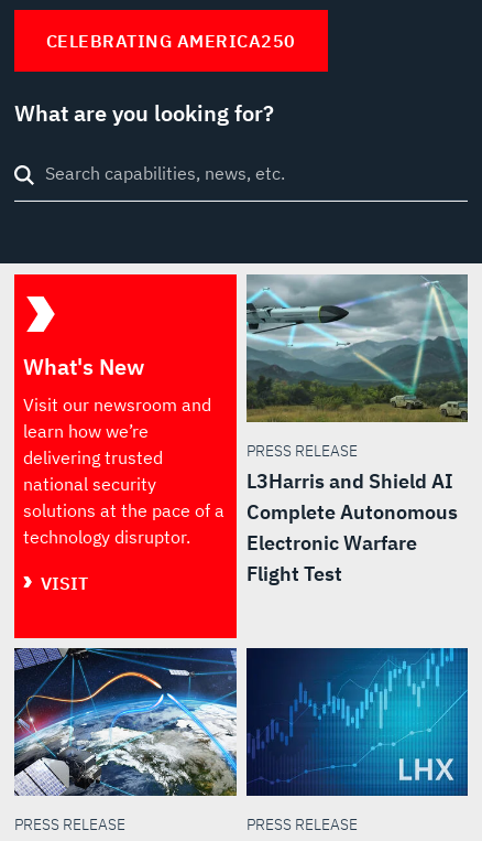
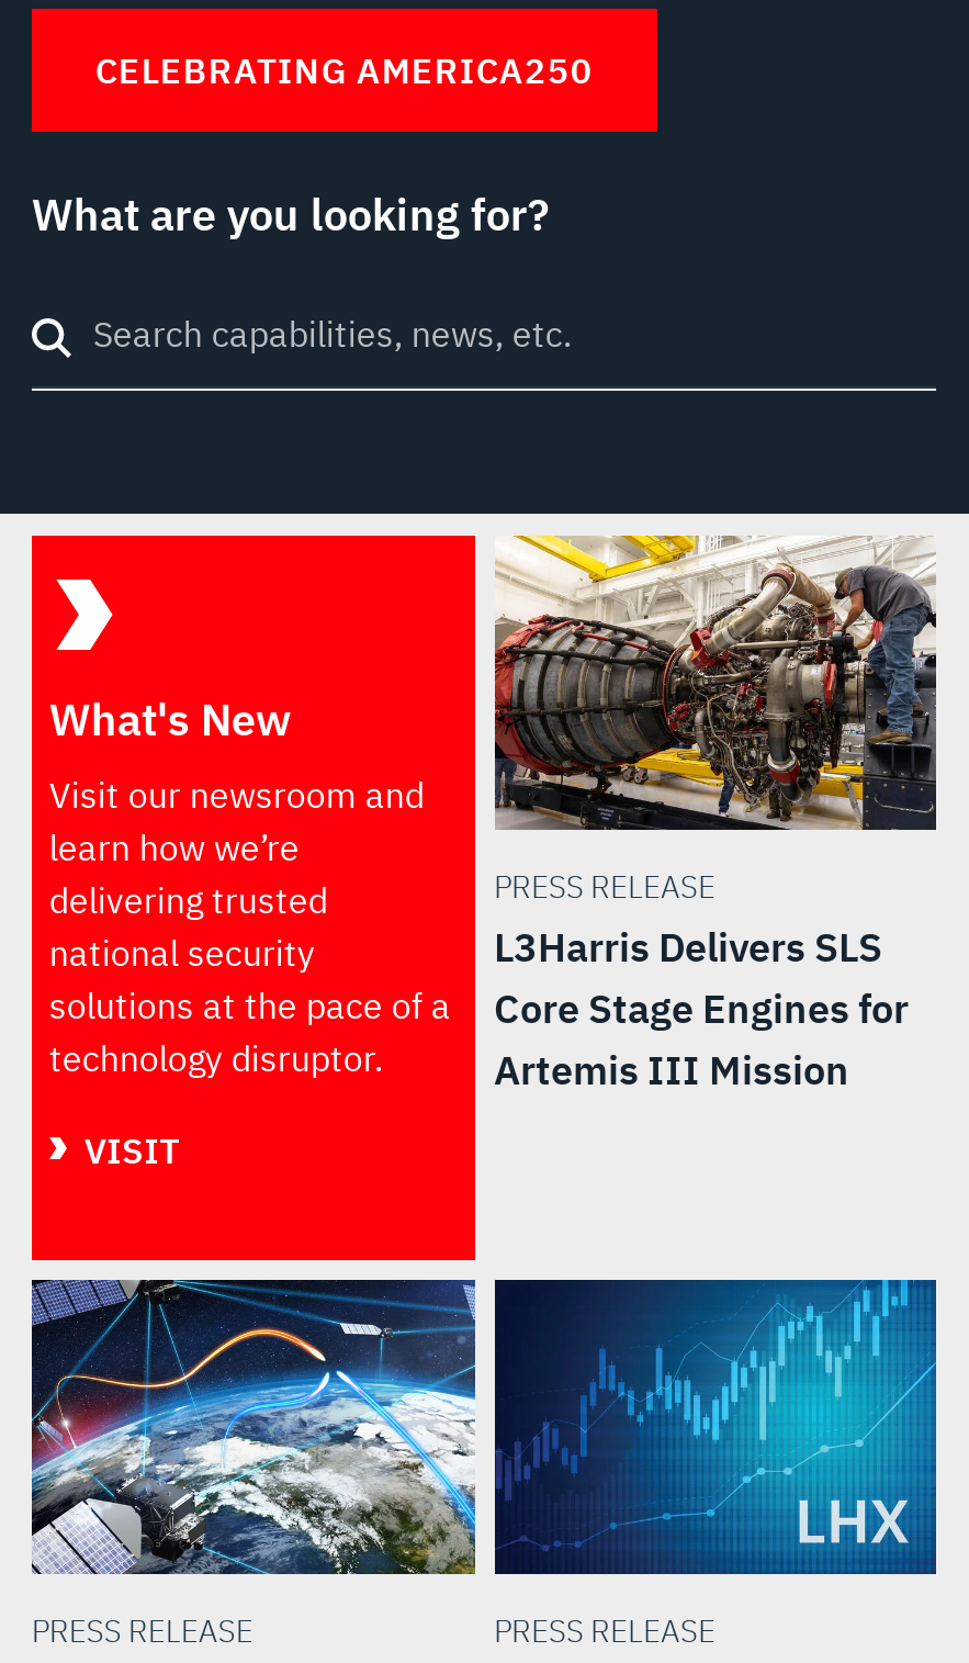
[245,273,469,423] [image] -> [493,533,938,830] [image]
[246,469,457,587] L3Harris and Shield AI | Complete Autonomous | Electronic Warfare | Flight Test -> [494,923,909,1096] L3Harris Delivers SLS | Core Stage Engines for | Artemis III Mission

